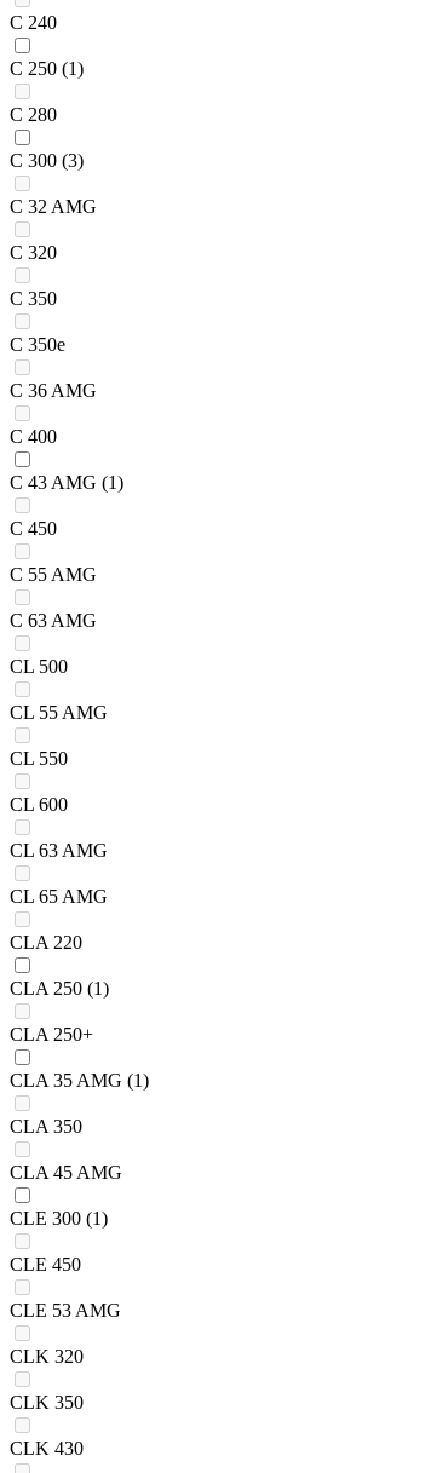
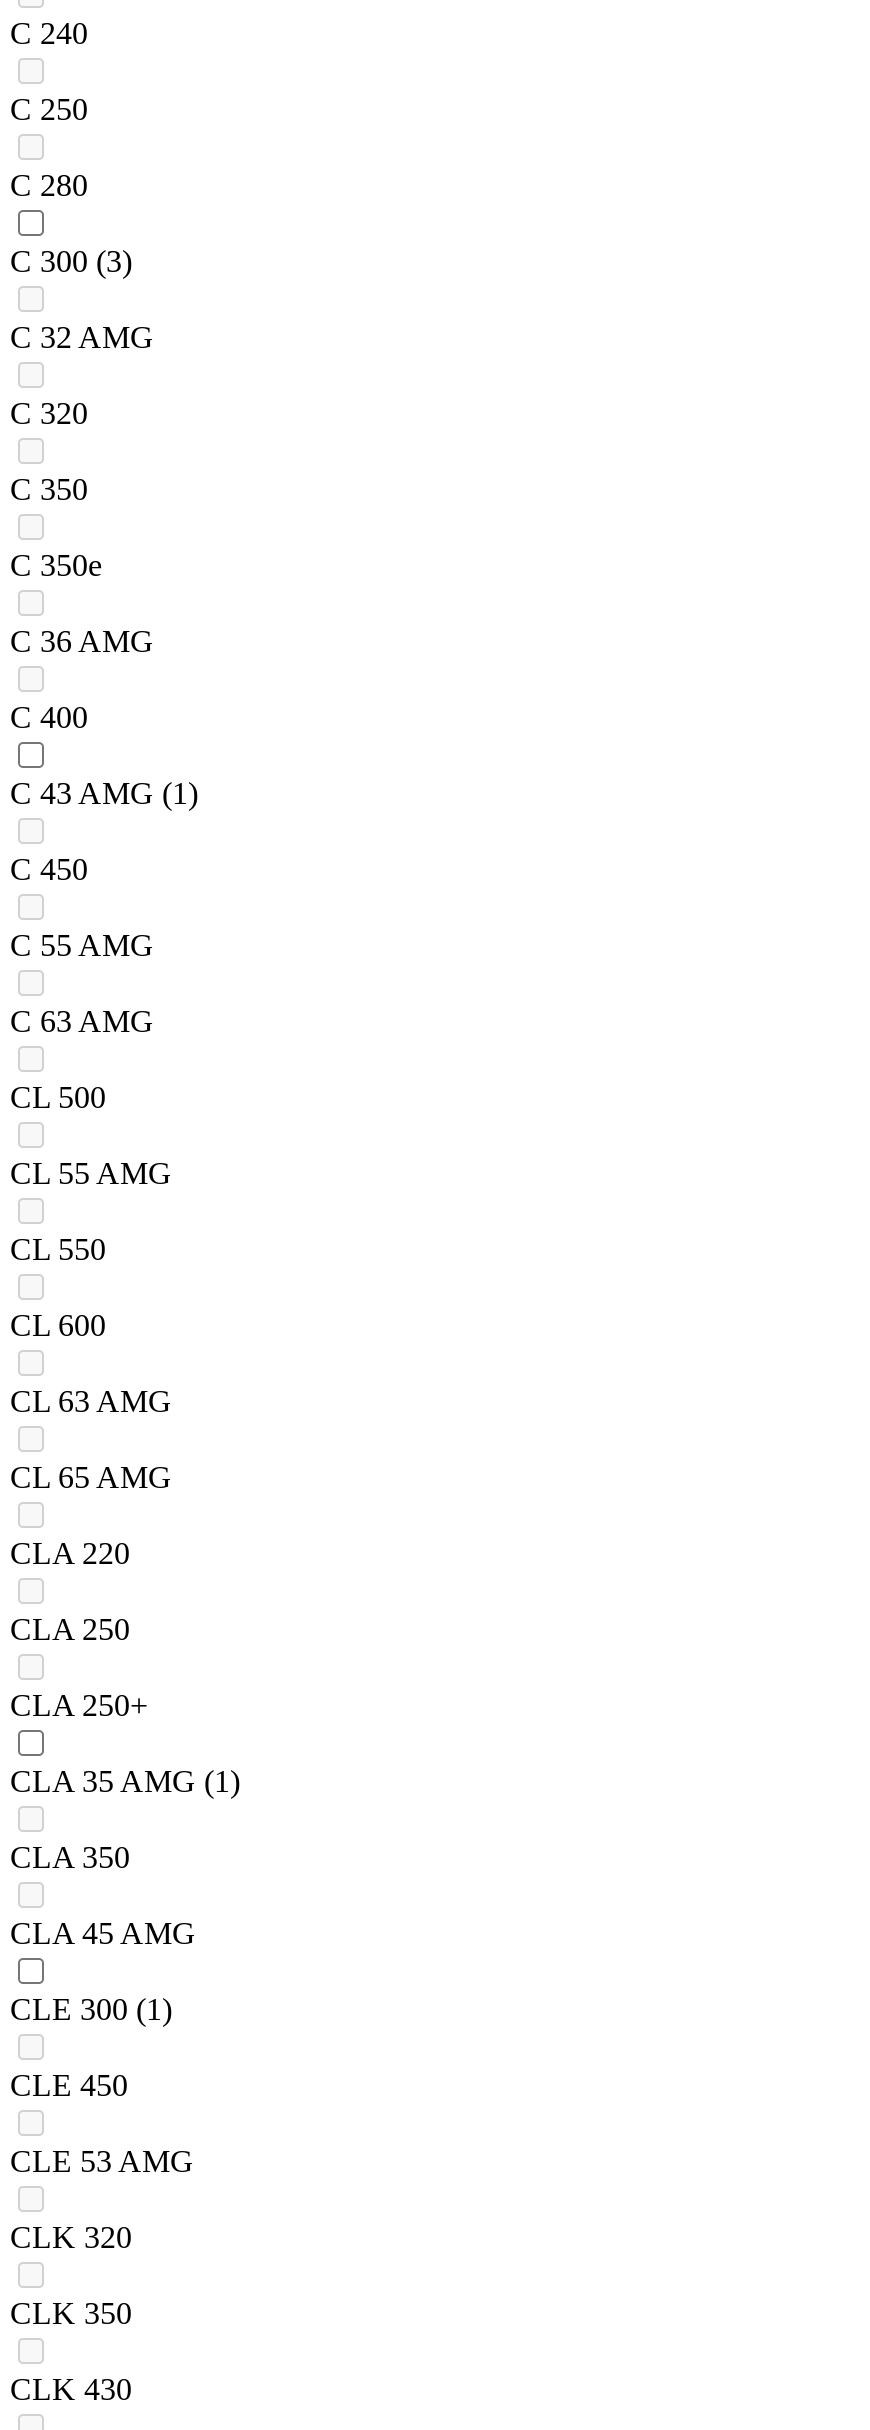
[10,59,84,79] C 250 (1) -> [10,93,88,127] C 250
[10,978,109,999] CLA 250 (1) -> [10,1613,130,1647] CLA 250

